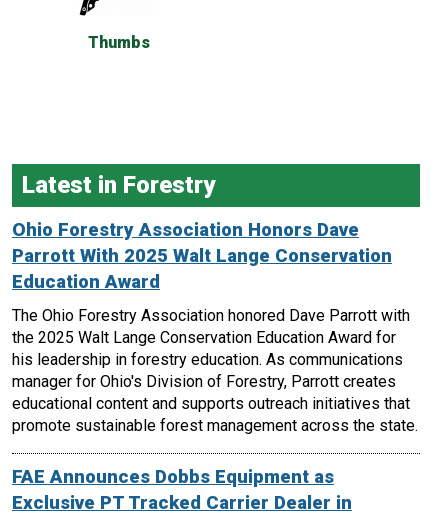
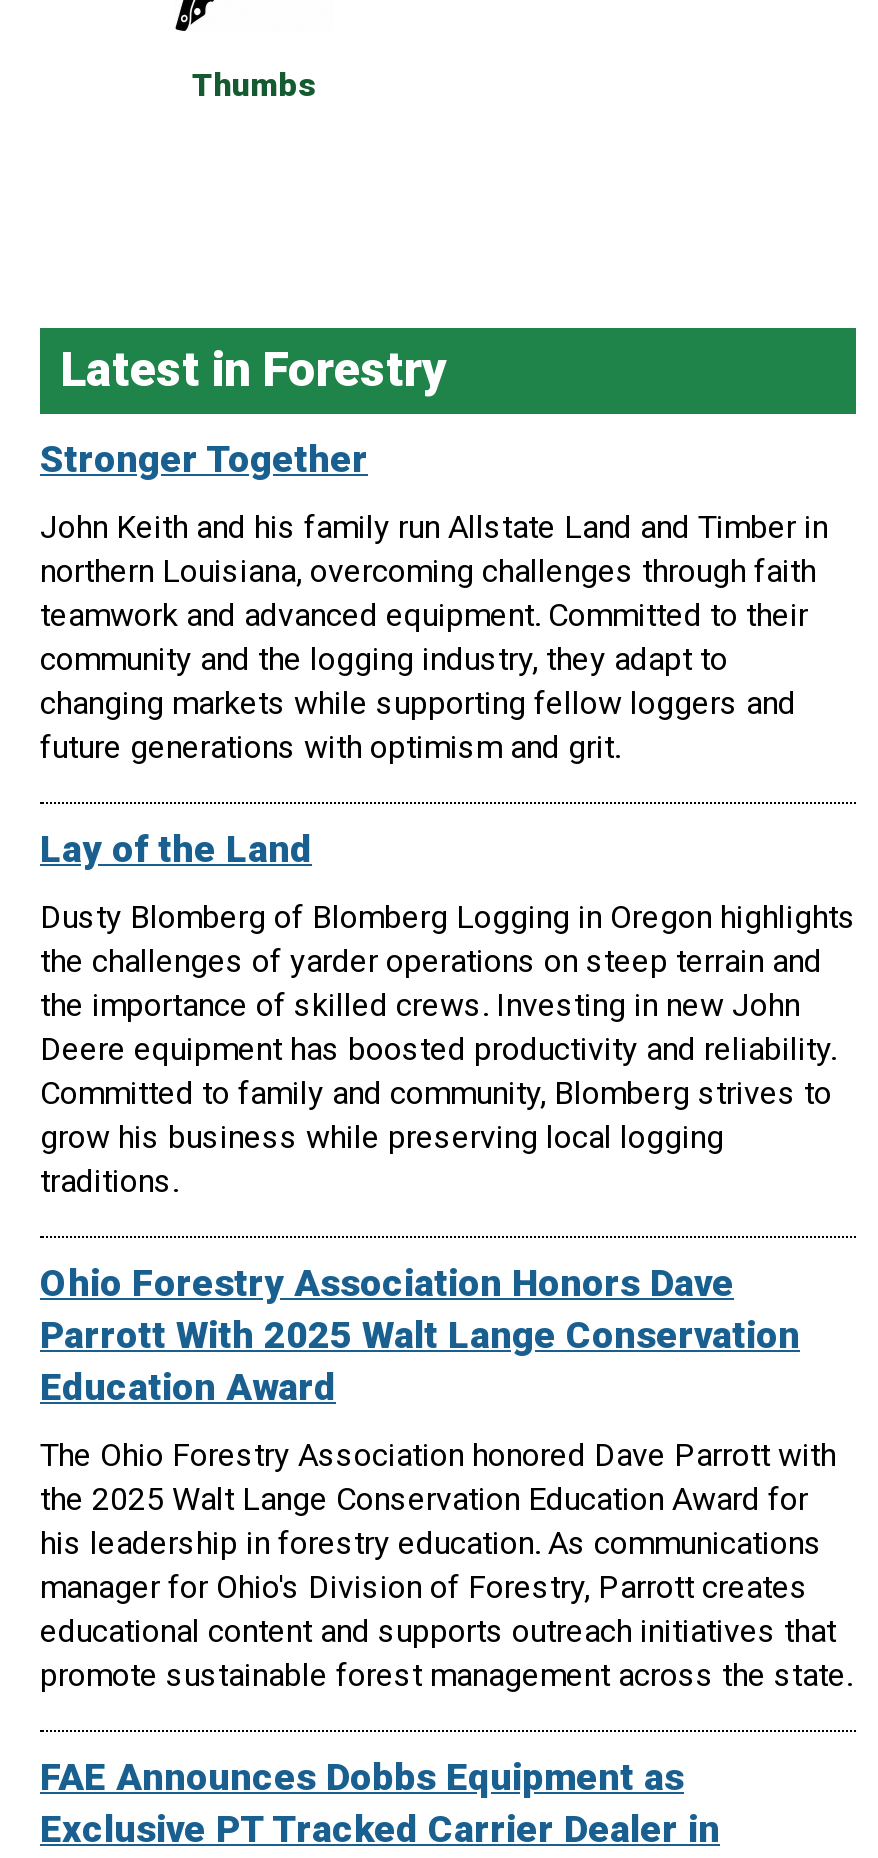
none -> [40,438,856,1200] Stronger Together | John Keith and his family run Allstate Land and Timber in | northern Louisiana, overcoming challenges through faith | teamwork and advanced equipment. Committed to their | community and the logging industry, they adapt to | changing markets while supporting fellow loggers and | future generations with optimism and grit. | Lay of the Land | Dusty Blomberg of Blomberg Logging in Oregon highlights | the challenges of yarder operations on steep terrain and | the importance of skilled crews. Investing in new John | Deere equipment has boosted productivity and reliability. | Committed to family and community, Blomberg strives to | grow his business while preserving local logging | traditions.

